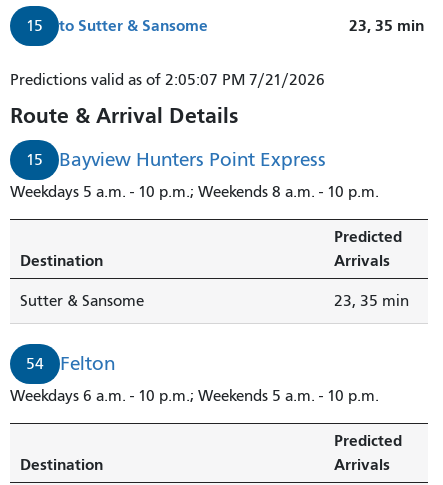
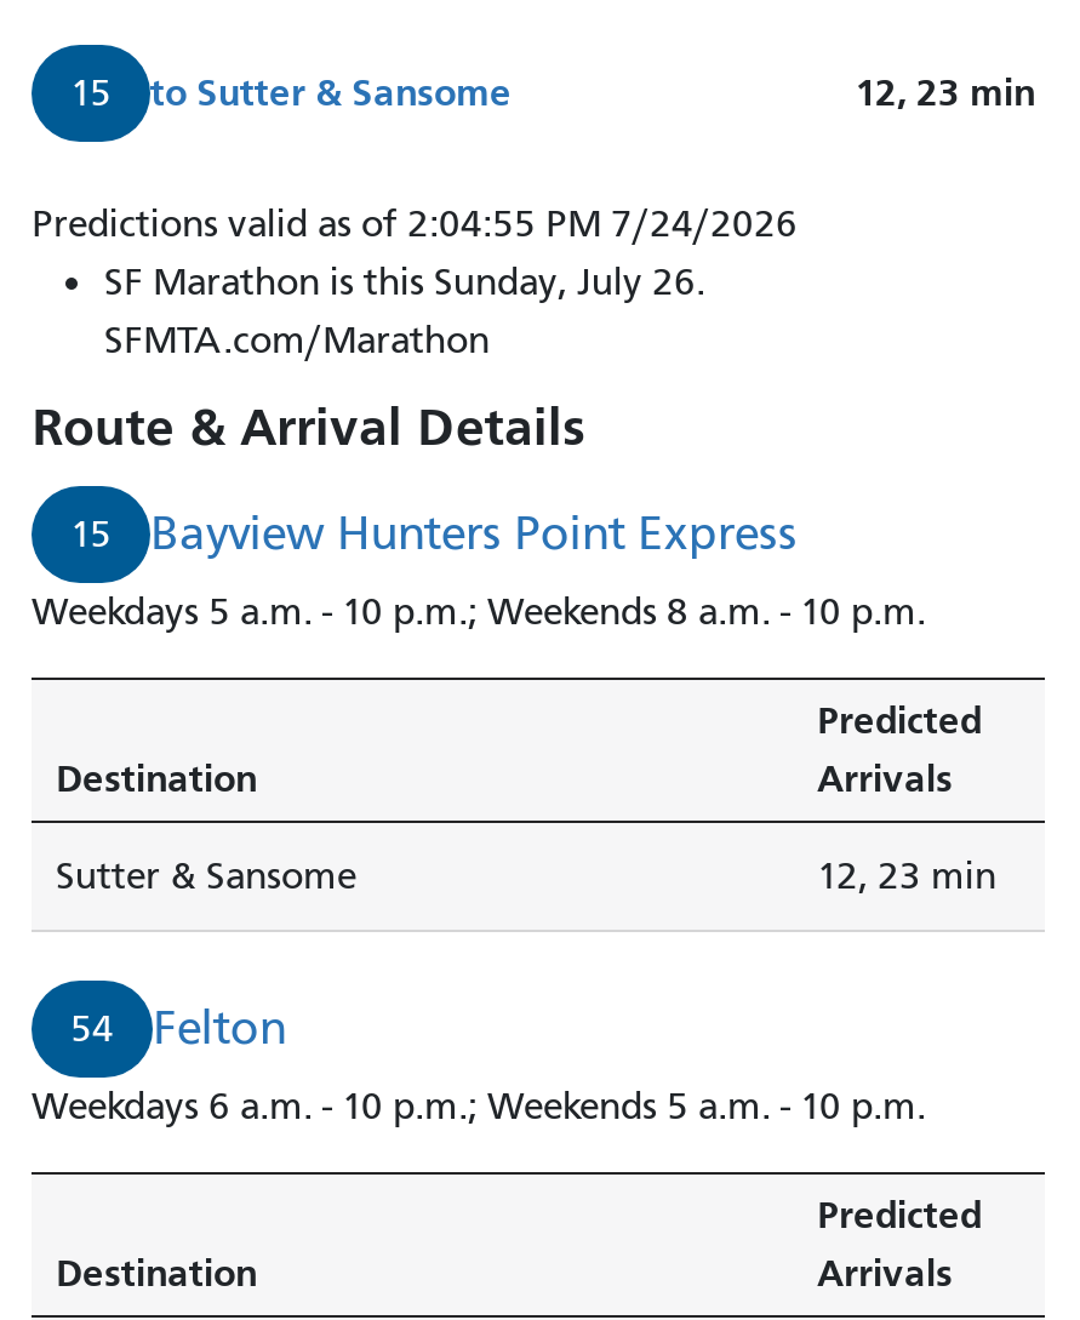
[349,16,428,35] 23, 35 min -> [856,69,1045,115] 12, 23 min
[10,71,325,89] Predictions valid as of 2:05:07 PM 7/21/2026 -> [32,201,798,361] Predictions valid as of 2:04:55 PM 7/24/2026 | SF Marathon is this Sunday, July 26. | SFMTA.com/Marathon
[334,292,409,310] 23, 35 min -> [817,854,996,897] 12, 23 min

